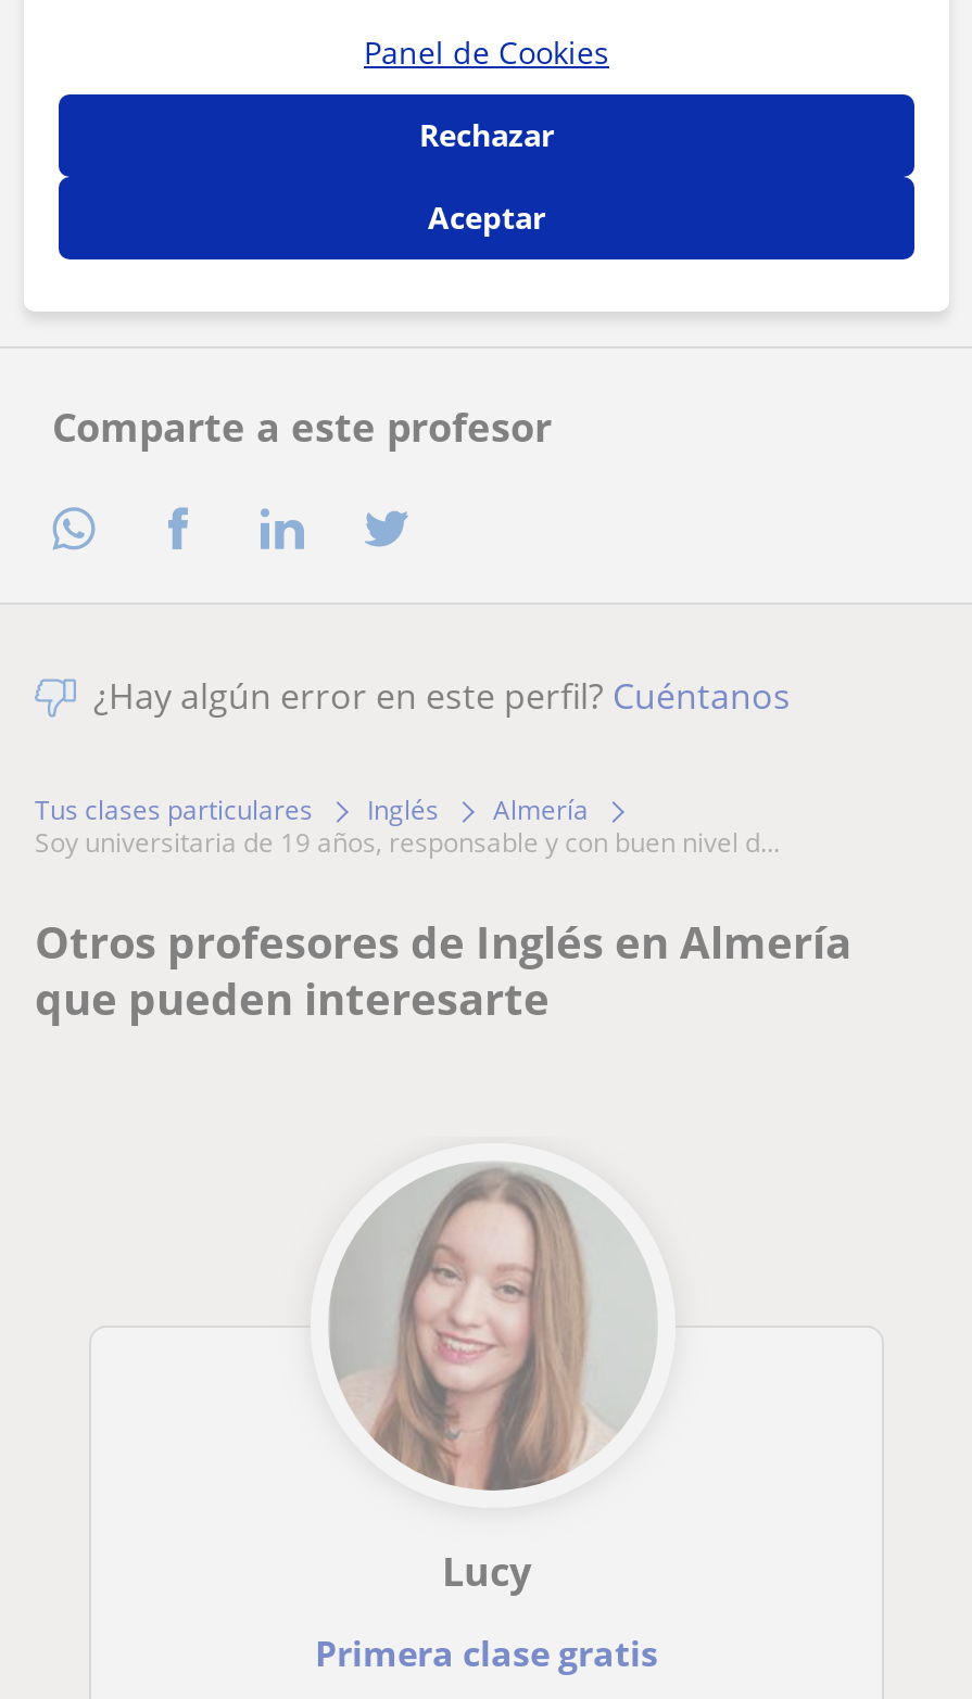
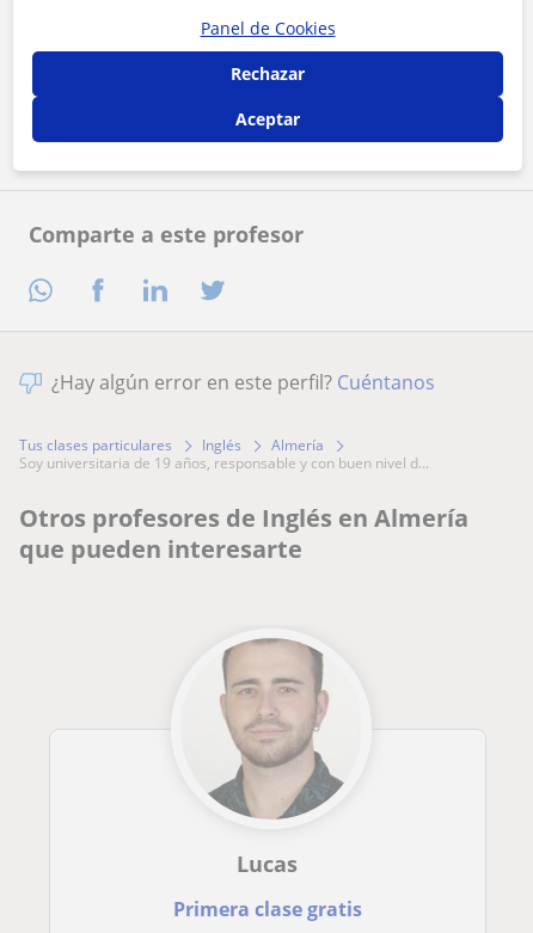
[330,1165,641,1598] [image] | Lucy -> [183,639,348,879] [image] | Lucas

